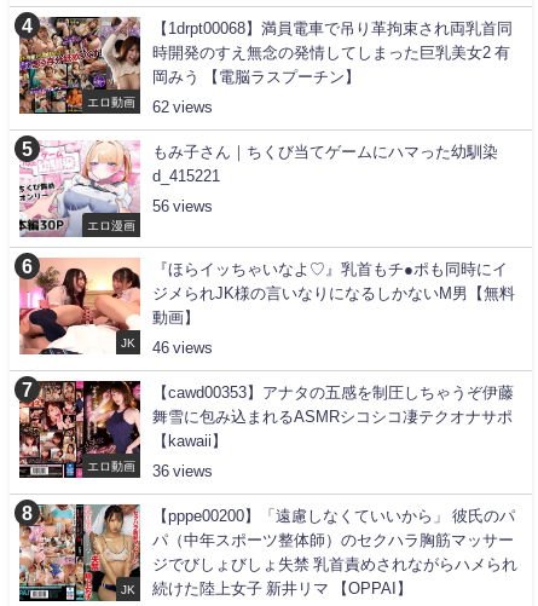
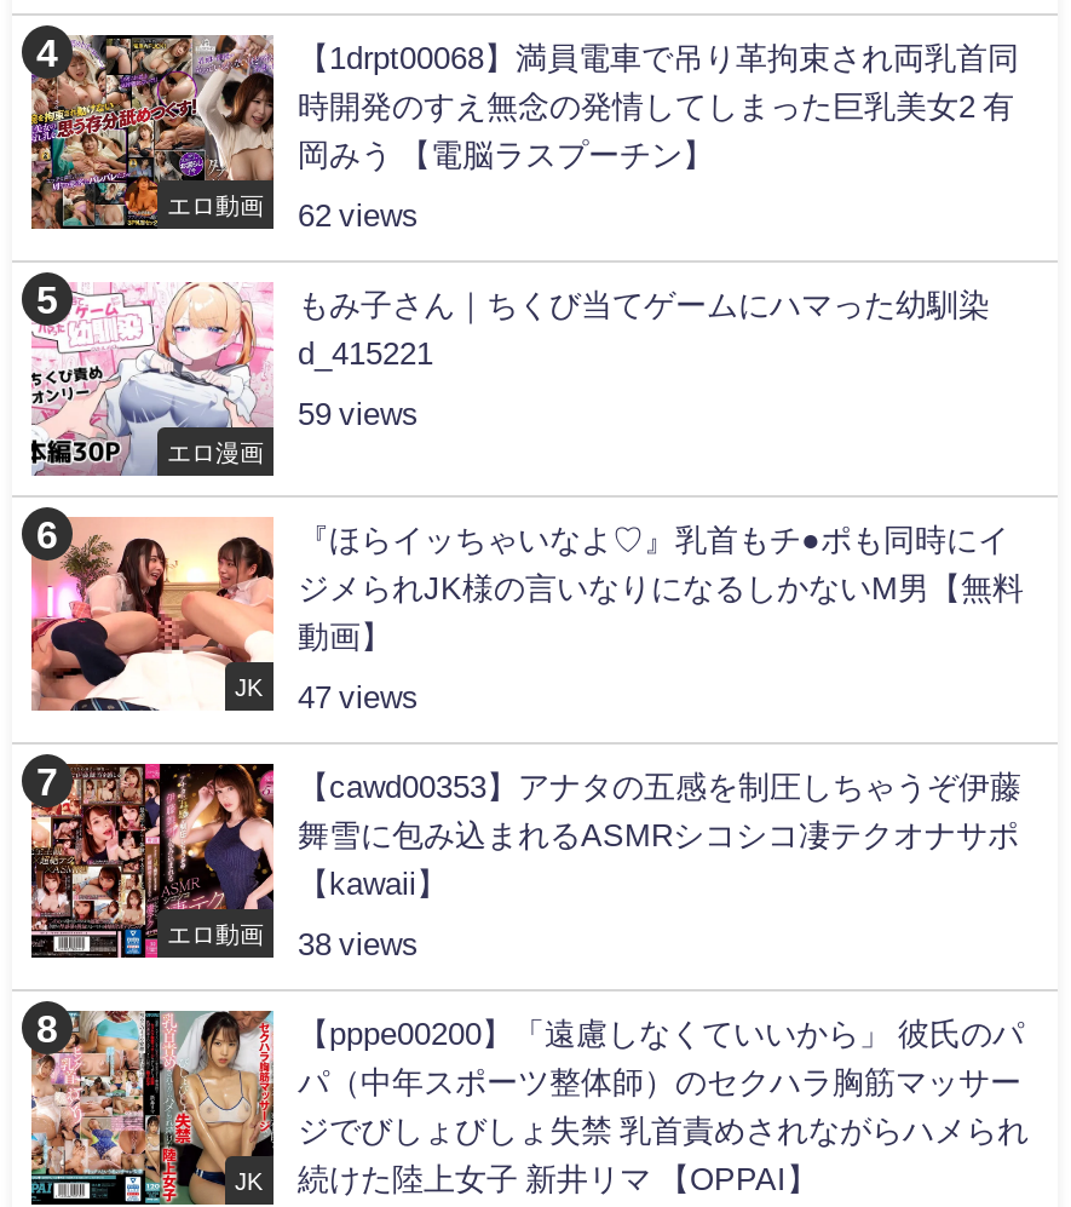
[152,198,169,214] 56 -> [298,398,332,429] 59
[121,336,169,355] JK 46 -> [235,674,332,712] JK 47
[87,459,169,479] エロ動画 36 -> [167,921,332,959] エロ動画 38

